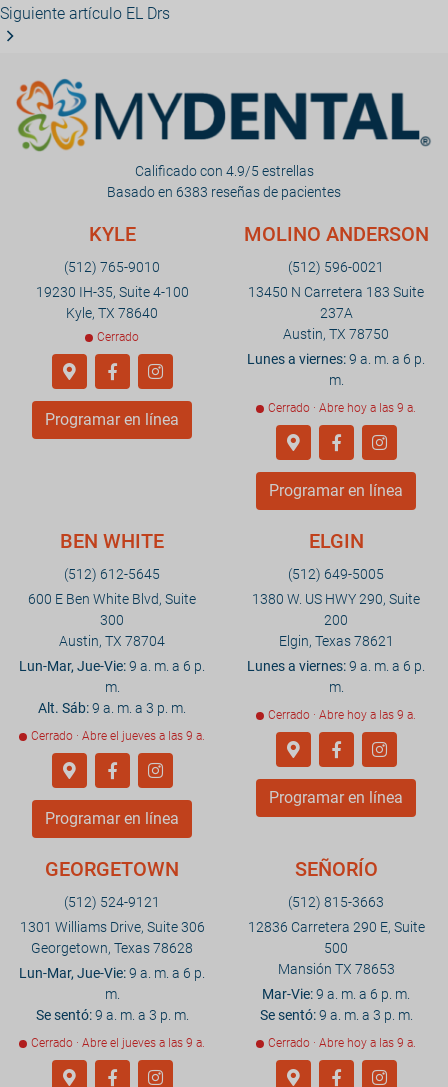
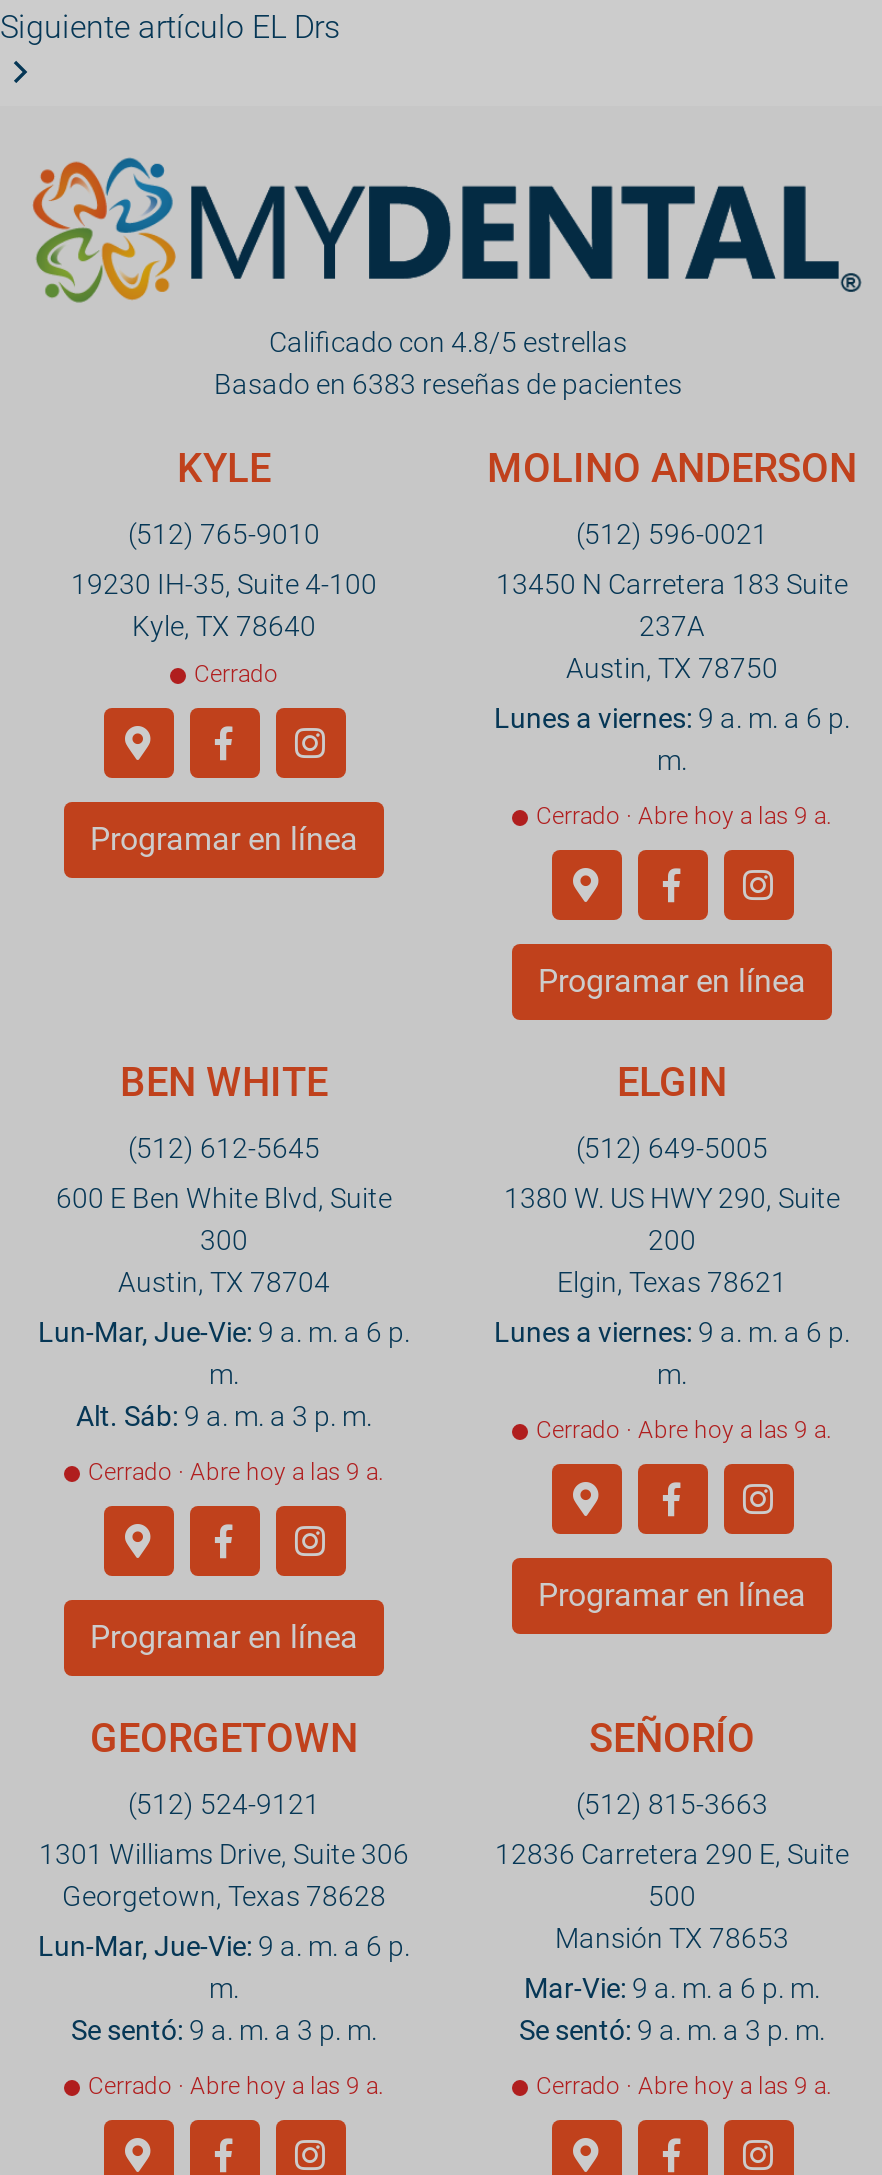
[134,163,313,179] Calificado con 4.9/5 estrellas -> [269,326,627,358] Calificado con 4.8/5 estrellas
[31,729,205,743] Cerrado · Abre el jueves a las 9 a. -> [88,1458,384,1486] Cerrado · Abre hoy a las 9 a.
[31,1036,205,1050] Cerrado · Abre el jueves a las 9 a. -> [88,2072,384,2100] Cerrado · Abre hoy a las 9 a.

